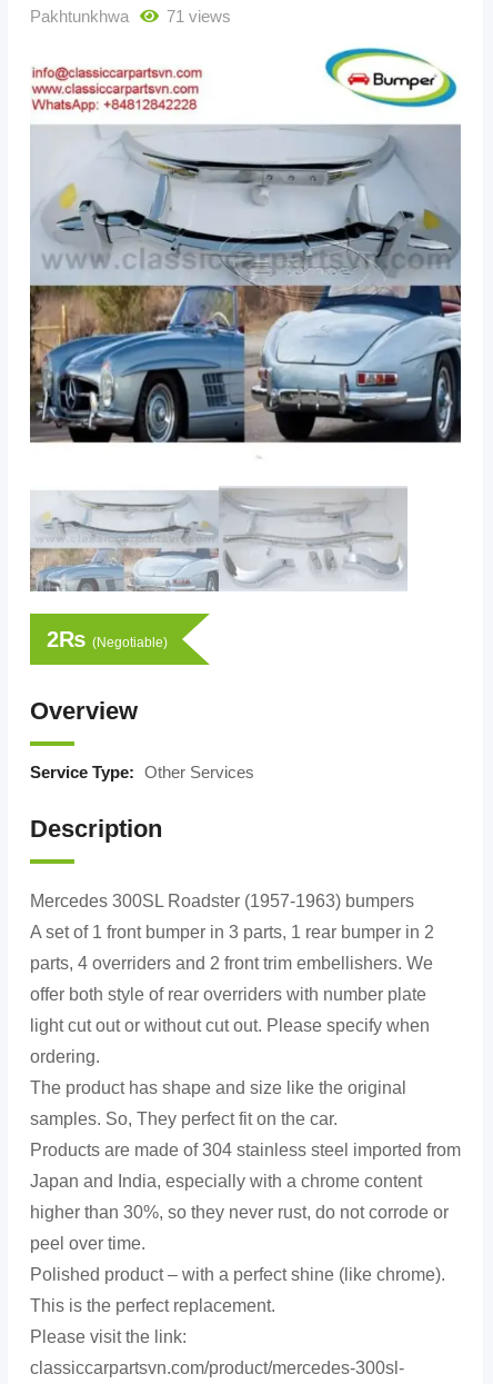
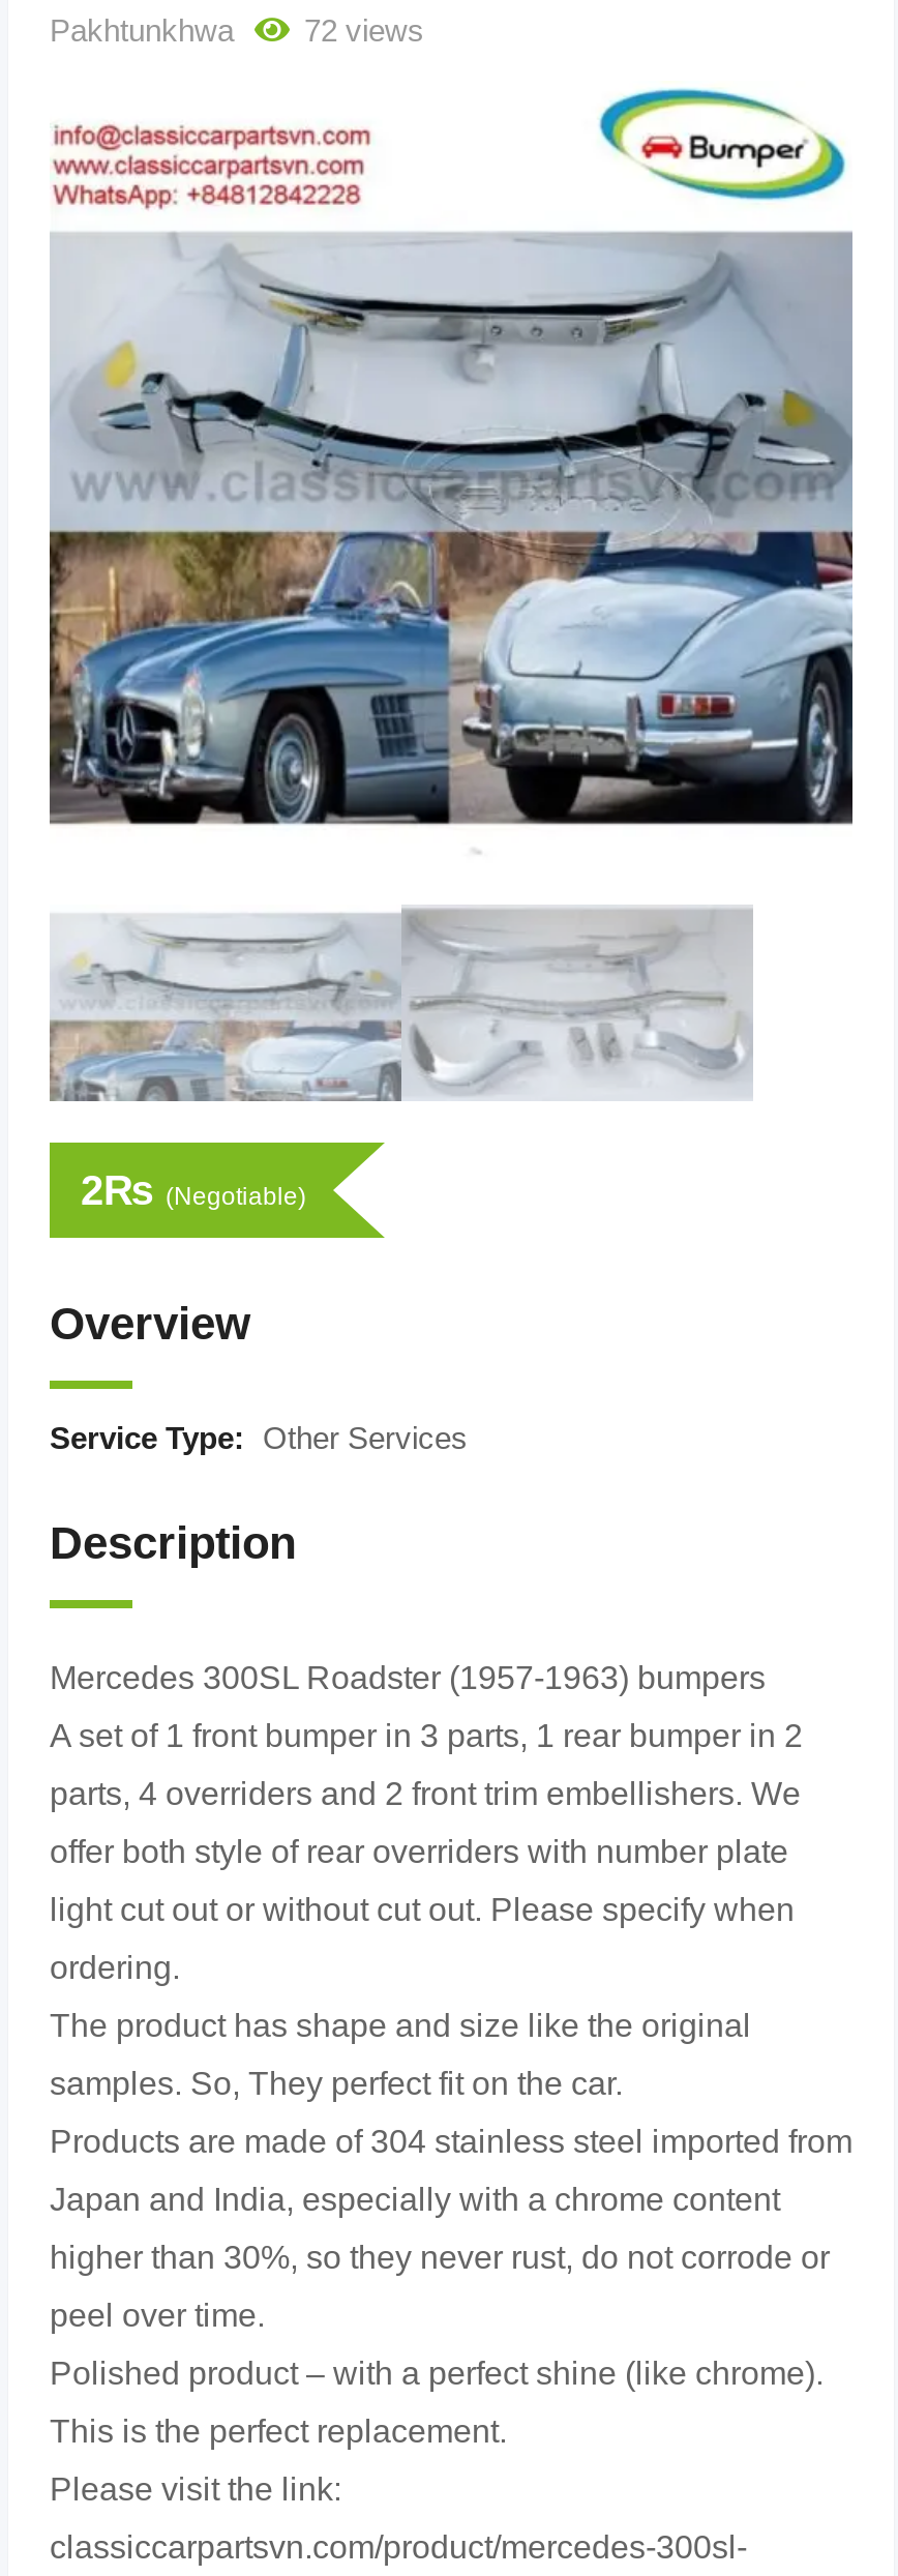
[30,7,231,26] Pakhtunkhwa 71 views -> [50,12,424,48] Pakhtunkhwa 72 views

